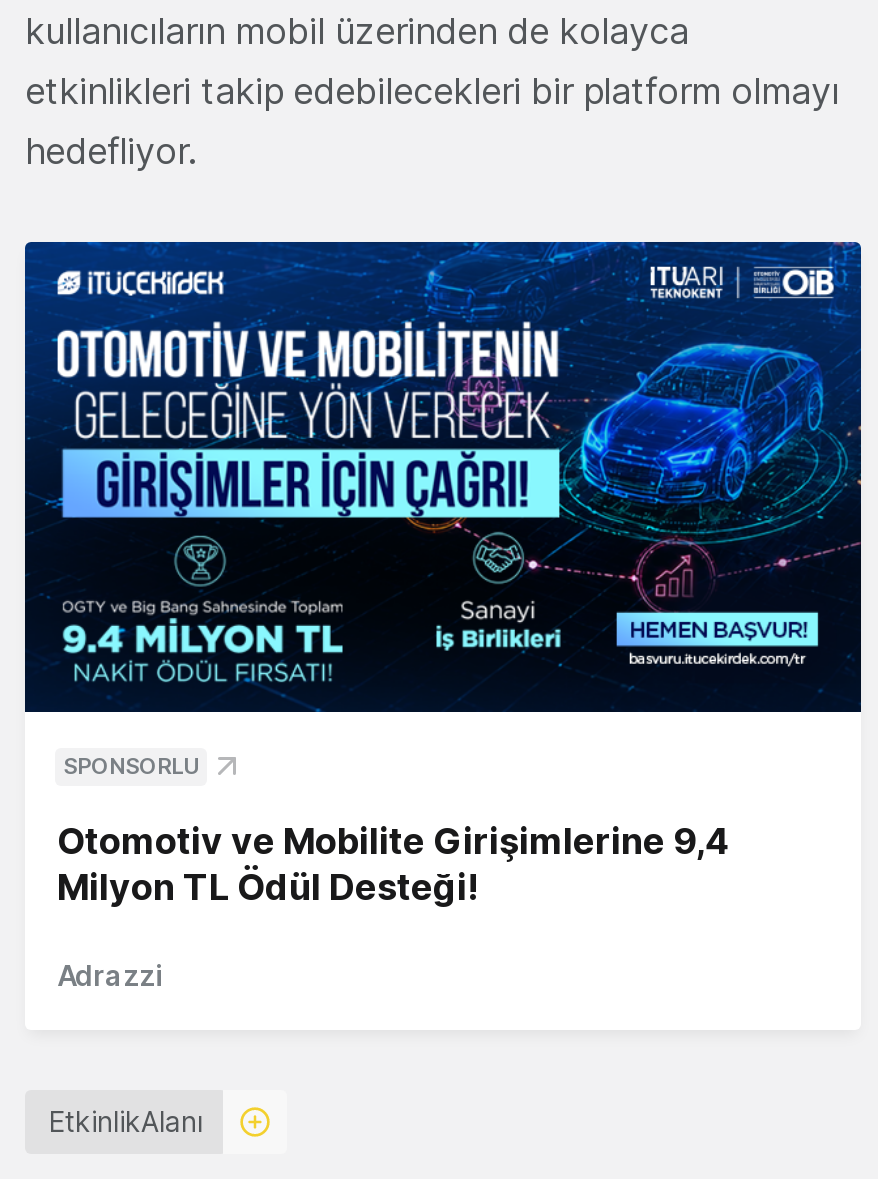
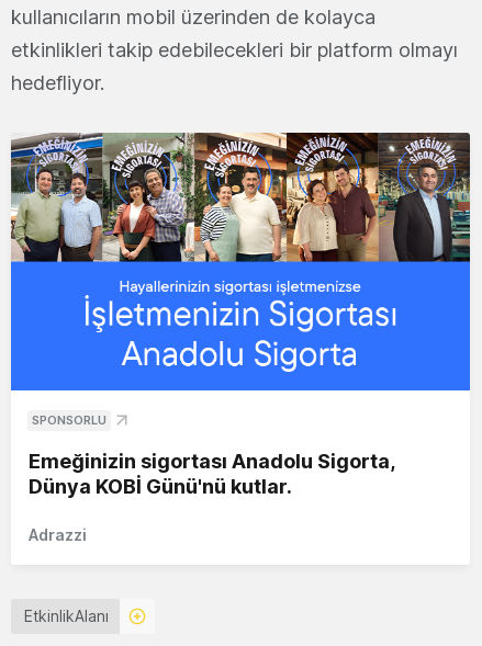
[23,240,863,714] [image] -> [10,132,471,392] [image]
[57,819,729,907] Otomotiv ve Mobilite Girişimlerine 9,4 | Milyon TL Ödül Desteği! -> [29,449,394,498] Emeğinizin sigortası Anadolu Sigorta, | Dünya KOBİ Günü'nü kutlar.

